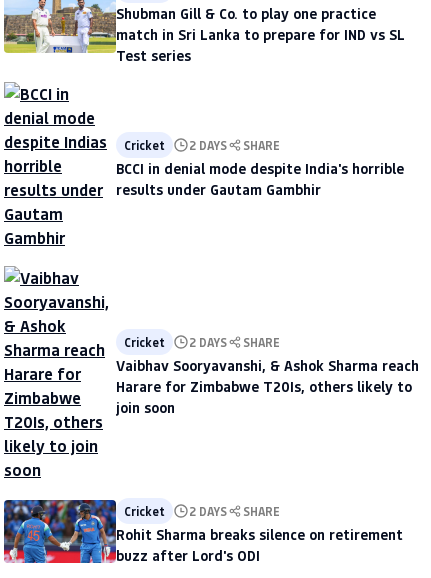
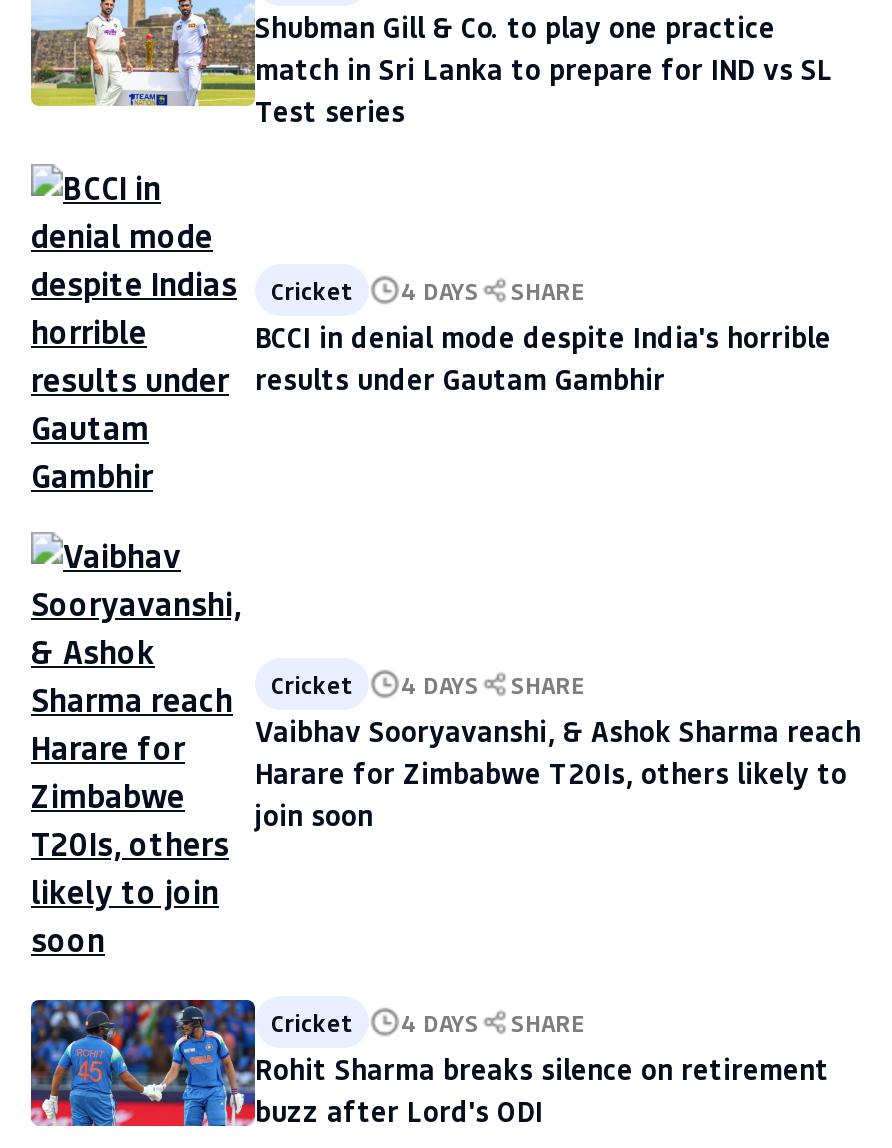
[124,137,280,153] Cricket 2 DAYS SHARE -> [271,273,585,305] Cricket 4 DAYS SHARE
[124,334,280,350] Cricket 2 DAYS SHARE -> [271,668,585,700] Cricket 4 DAYS SHARE
[124,503,280,519] Cricket 2 DAYS SHARE -> [271,1005,585,1037] Cricket 4 DAYS SHARE

